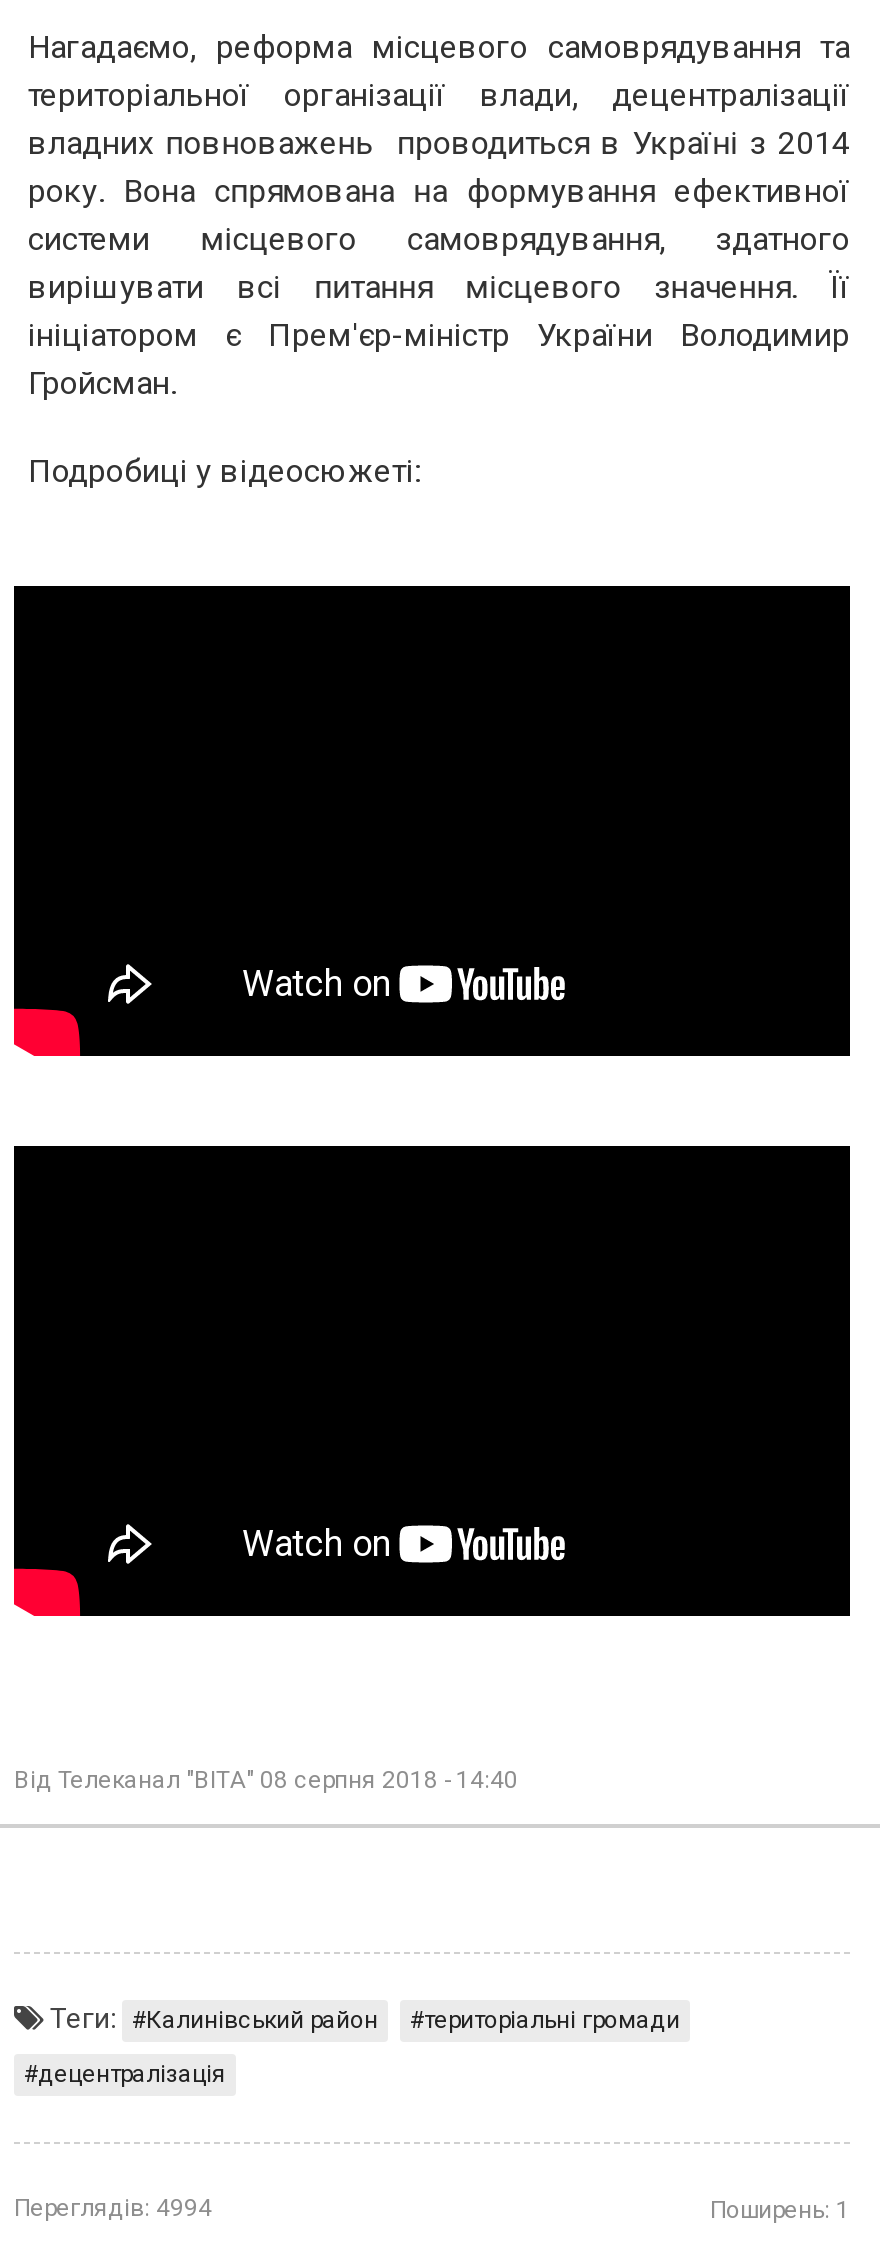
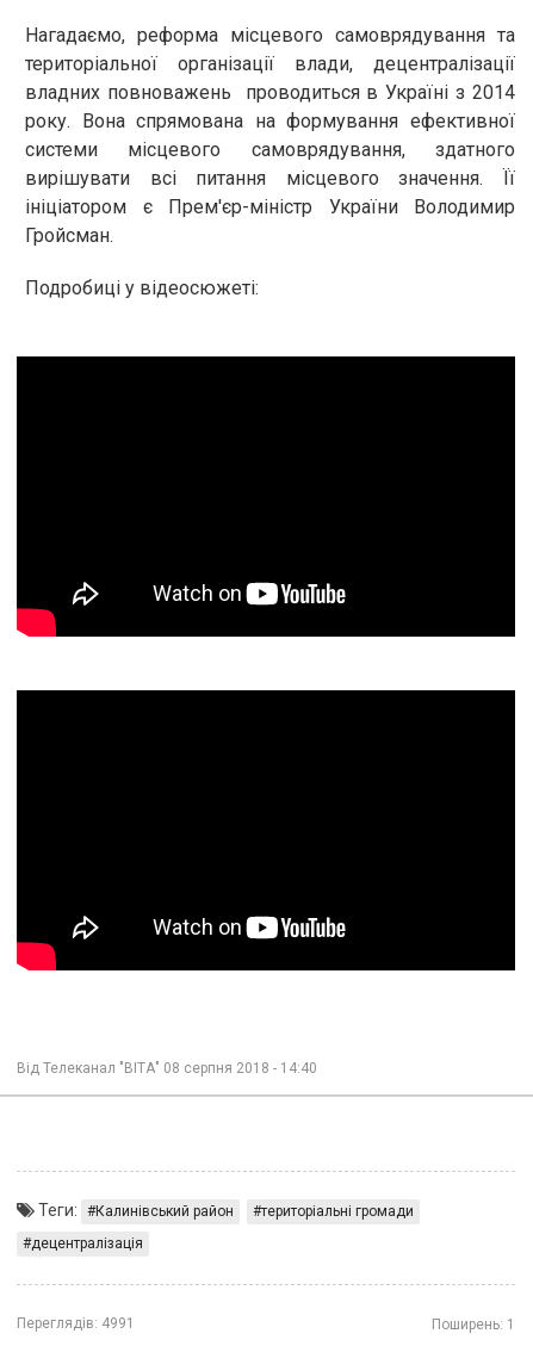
[14,2194,212,2222] Переглядів: 4994 -> [17,1315,135,1332] Переглядів: 4991

